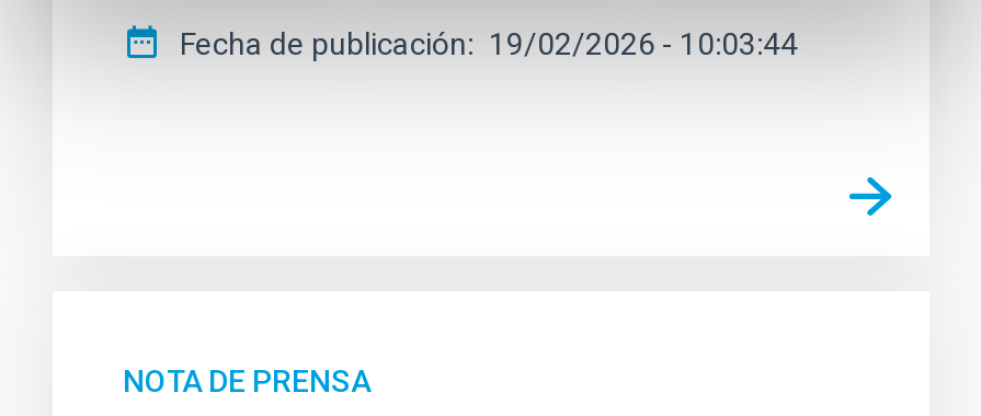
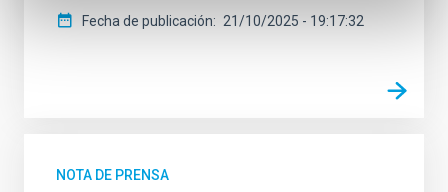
[180,26,798,62] Fecha de publicación 19/02/2026 - 10:03:44 -> [82,13,364,29] Fecha de publicación 21/10/2025 - 19:17:32

